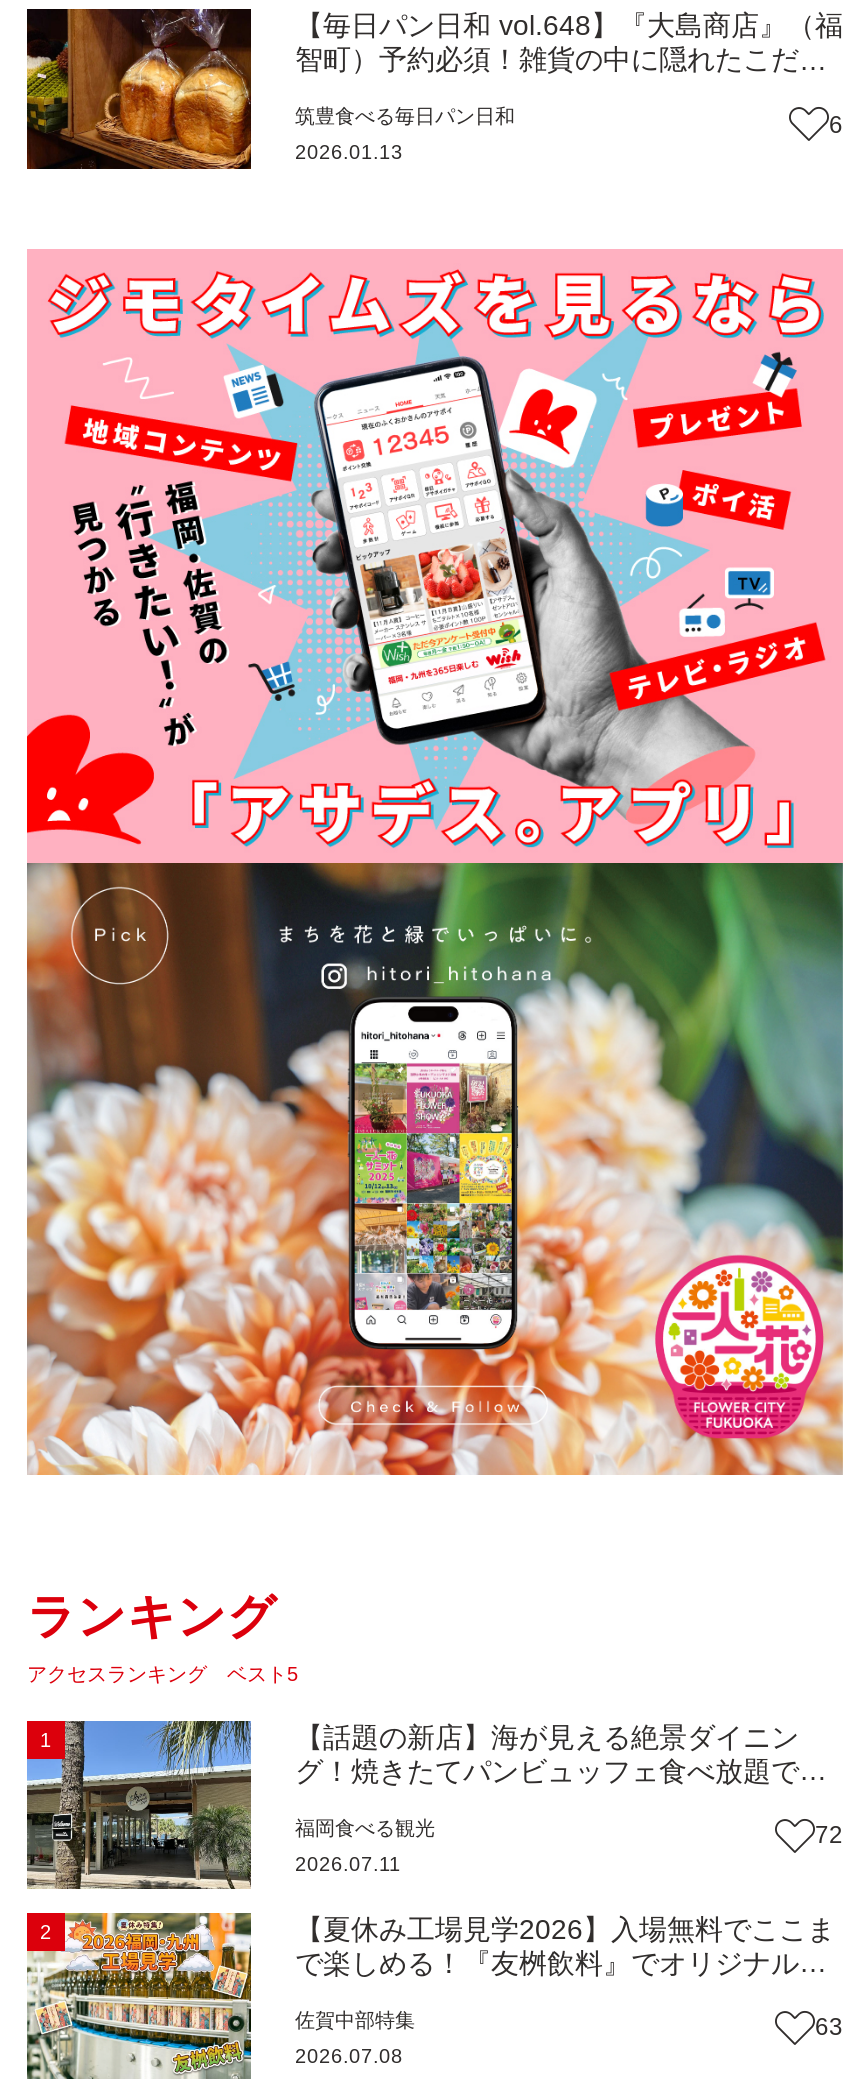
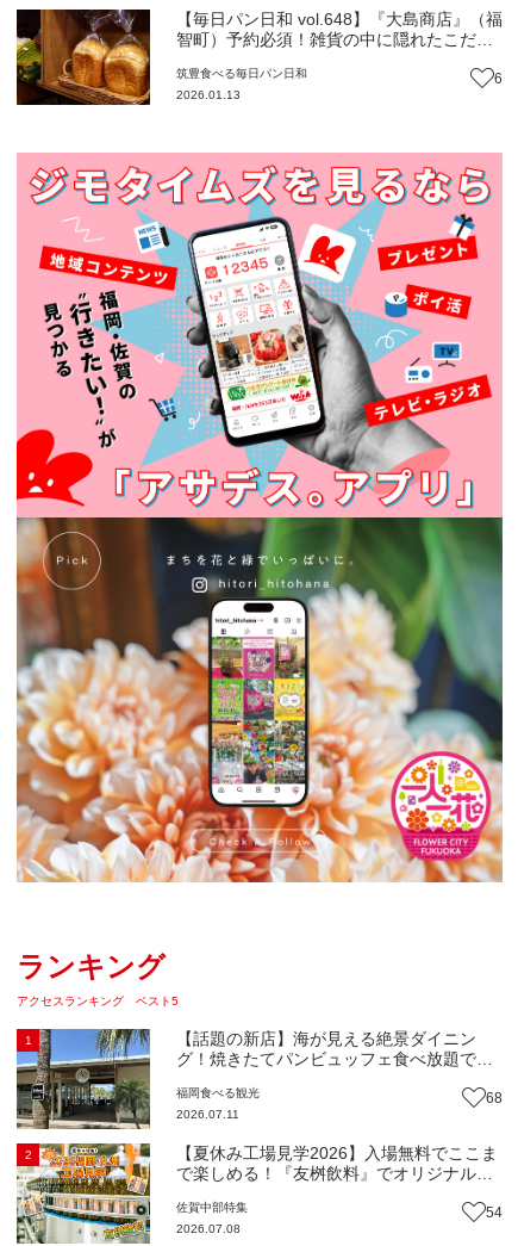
[815,1822,843,1850] 72 -> [486,1090,503,1106] 68
[815,2014,843,2042] 63 -> [486,1204,503,1221] 54

